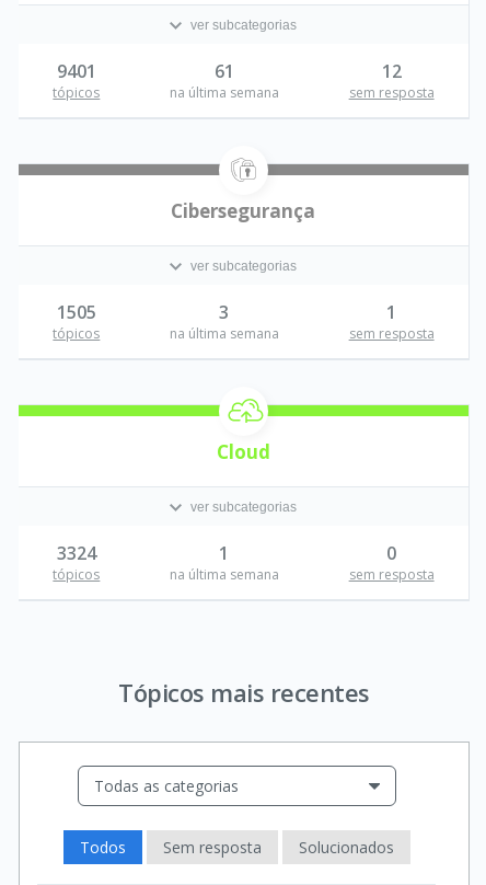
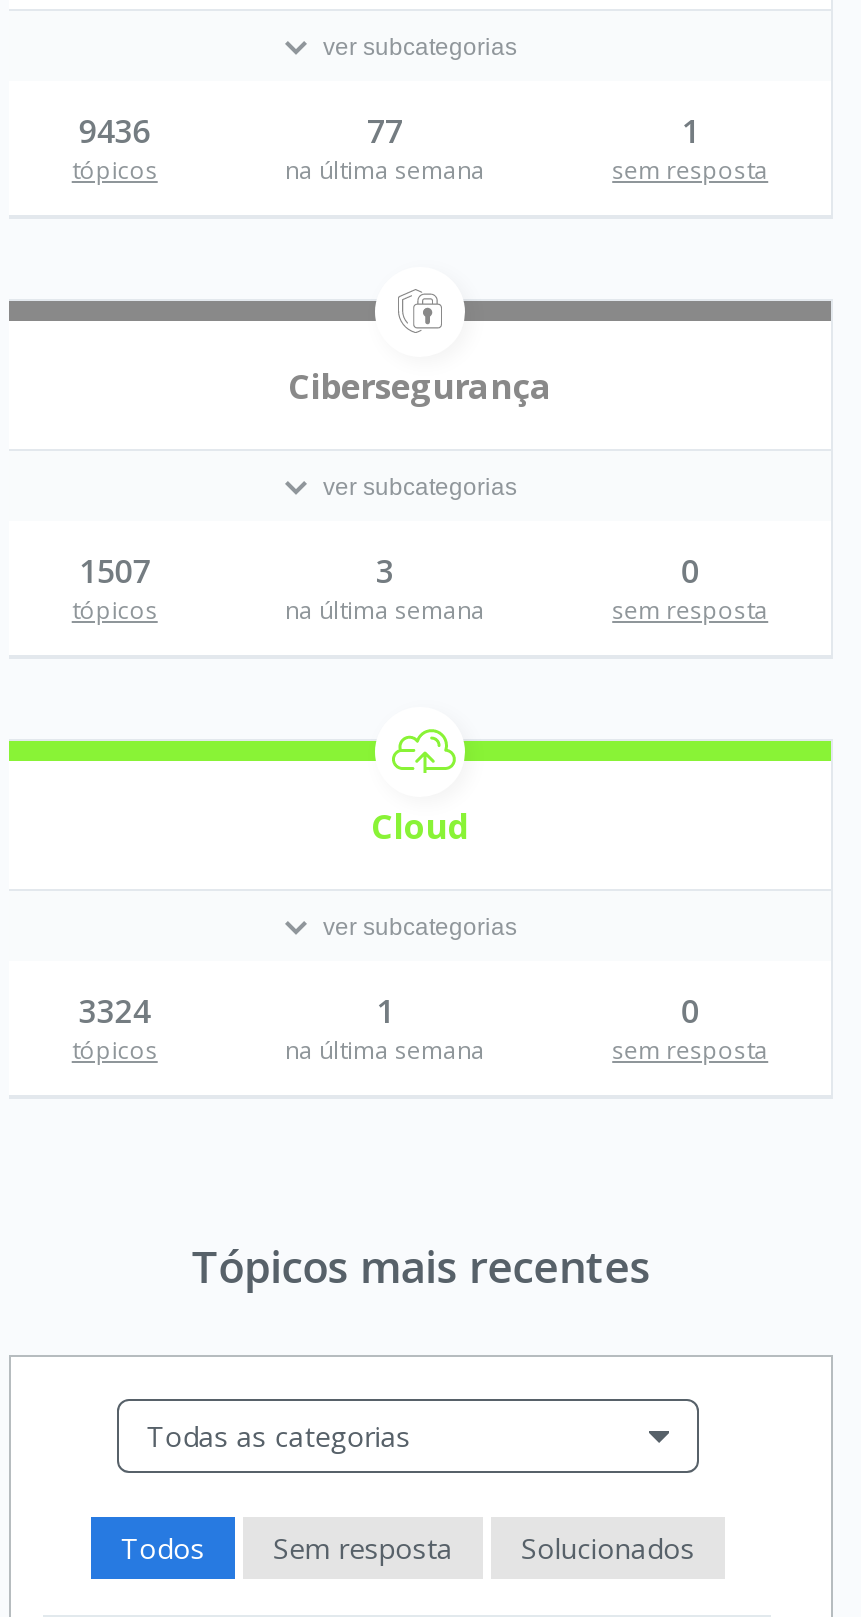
[57,59,96,83] 9401 -> [79,109,151,153] 9436
[215,59,234,83] 61 -> [367,109,403,153] 77
[382,59,401,83] 12 -> [681,109,699,153] 1
[57,300,96,324] 1505 -> [79,549,151,593] 1507
[387,300,396,324] 1 -> [681,549,699,593] 0

